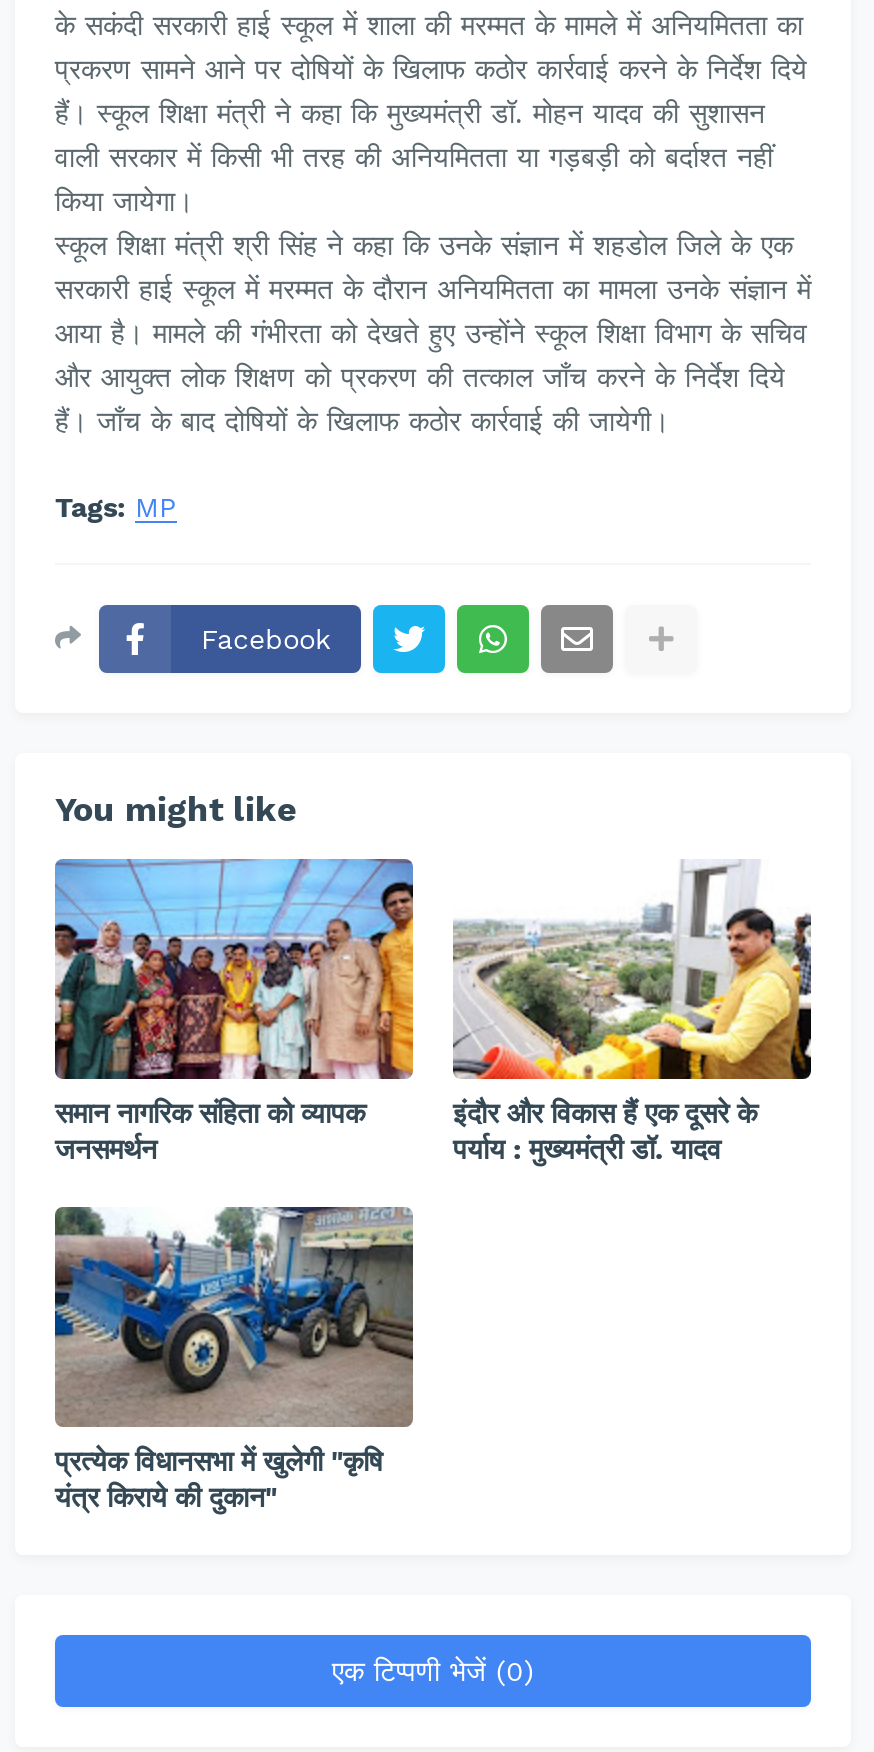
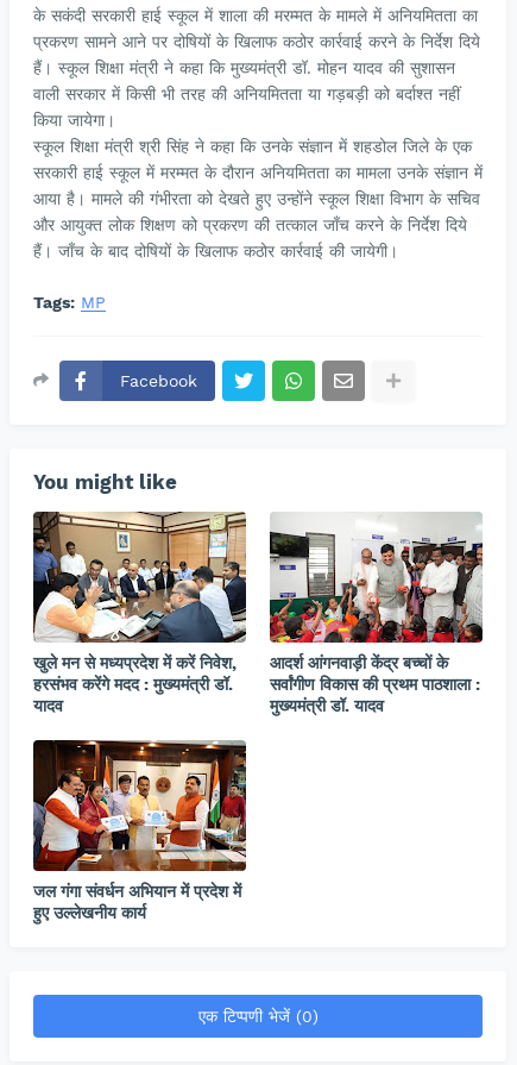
[53,857,415,1165] [image] | समान नागरिक संहिता को व्यापक | जनसमर्थन -> [32,510,247,715] [image] | खुले मन से मध्यप्रदेश में करें निवेश, | हरसंभव करेंगे मदद : मुख्यमंत्री डॉ. | यादव
[453,861,811,1165] [image] | इंदौर और विकास हैं एक दूसरे के | पर्याय : मुख्यमंत्री डॉ. यादव -> [269,512,484,715] [image] | आदर्श आंगनवाड़ी केंद्र बच्चों के | सर्वांगीण विकास की प्रथम पाठशाला : | मुख्यमंत्री डॉ. यादव
[53,1207,413,1513] [image] | प्रत्येक विधानसभा में खुलेगी "कृषि | यंत्र किराये की दुकान" -> [32,739,246,922] [image] | जल गंगा संवर्धन अभियान में प्रदेश में | हुए उल्लेखनीय कार्य

